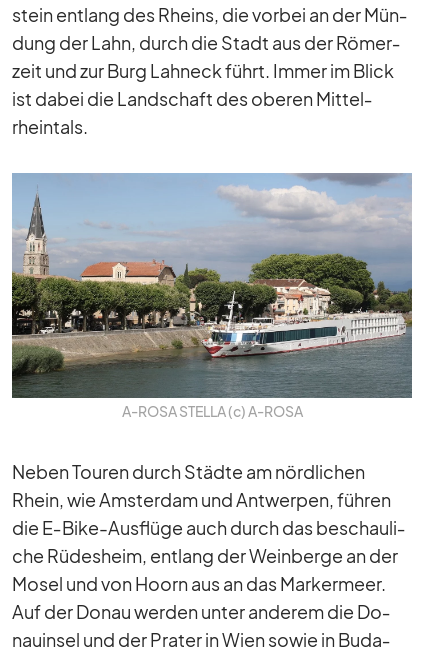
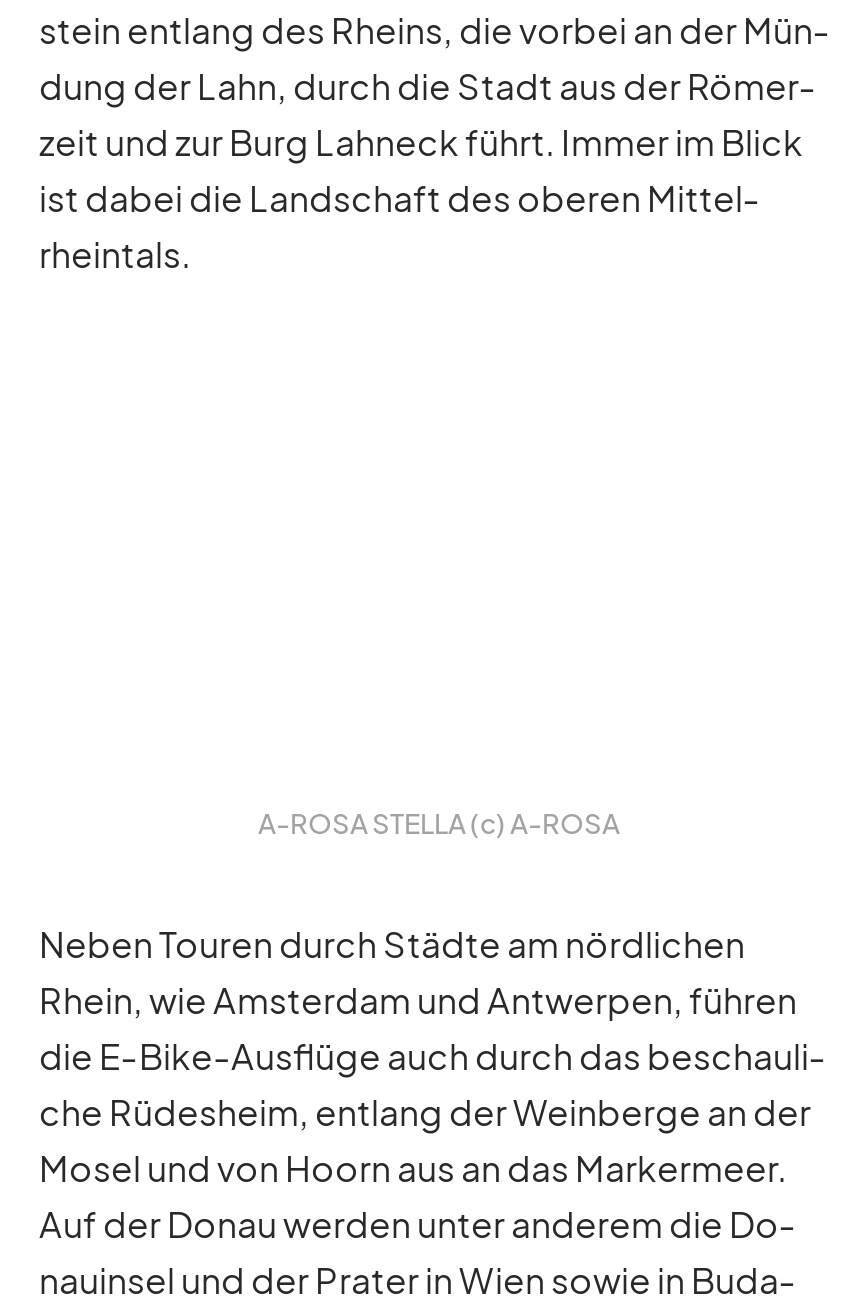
[11,172,413,399] [image] -> none

